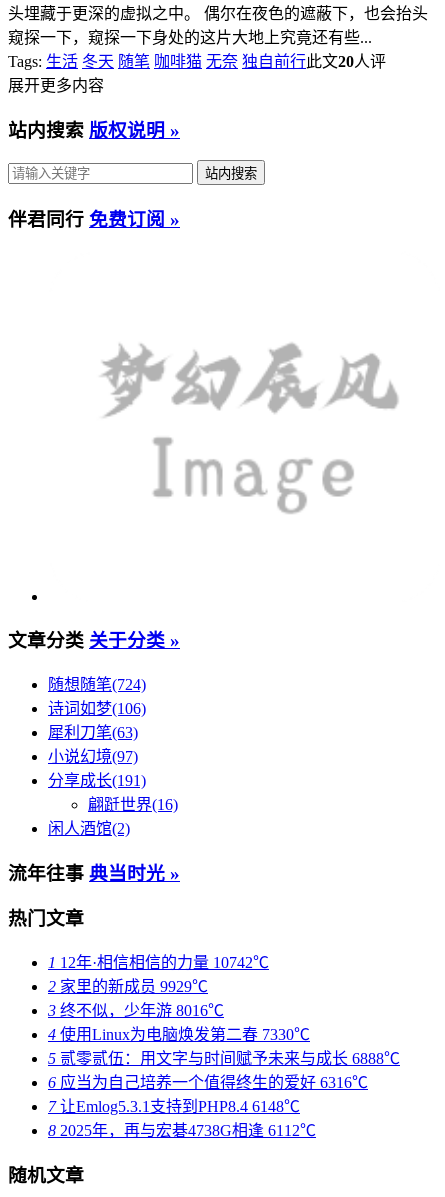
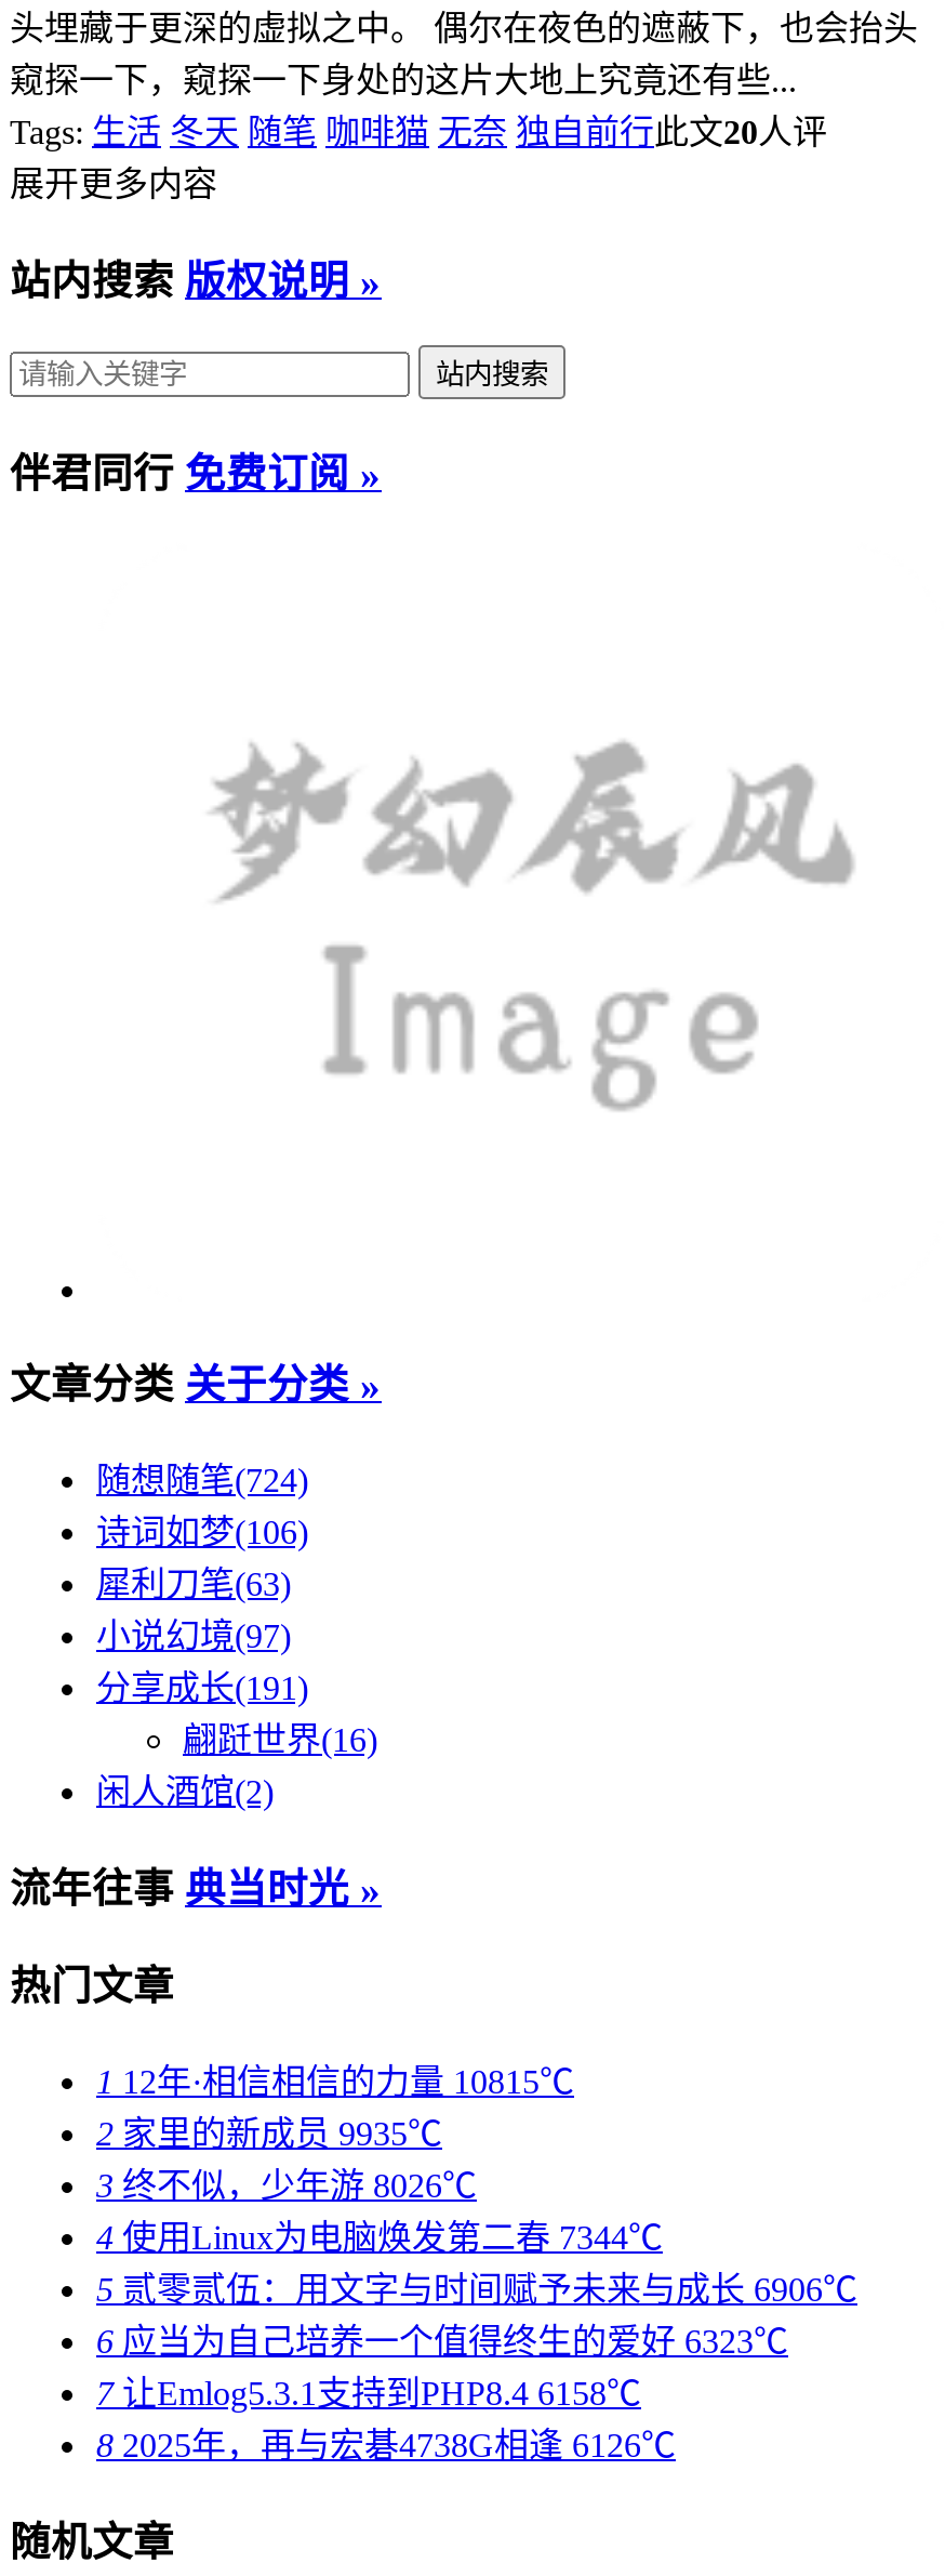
[48,954,269,971] 1 12年·相信相信的力量10742℃ -> [96,2063,574,2100] 1 12年·相信相信的力量10815℃
[48,978,208,995] 2家里的新成员9929℃ -> [96,2115,442,2152] 2家里的新成员9935℃
[48,1002,224,1019] 3终不似，少年游8016℃ -> [96,2167,477,2204] 3终不似，少年游8026℃
[48,1026,310,1043] 4使用Linux为电脑焕发第二春7330℃ -> [96,2219,663,2256] 4使用Linux为电脑焕发第二春7344℃
[48,1050,400,1067] 5贰零贰伍：用文字与时间赋予未来与成长6888℃ -> [96,2271,857,2308] 5贰零贰伍：用文字与时间赋予未来与成长6906℃
[48,1074,368,1091] 6应当为自己培养一个值得终生的爱好6316℃ -> [96,2323,788,2360] 6应当为自己培养一个值得终生的爱好6323℃
[48,1098,300,1115] 7让Emlog5.3.1支持到PHP8.4 6148℃ -> [96,2375,641,2412] 7让Emlog5.3.1支持到PHP8.4 6158℃
[48,1122,316,1139] 8 2025年，再与宏碁4738G相逢6112℃ -> [96,2427,676,2464] 8 2025年，再与宏碁4738G相逢6126℃

